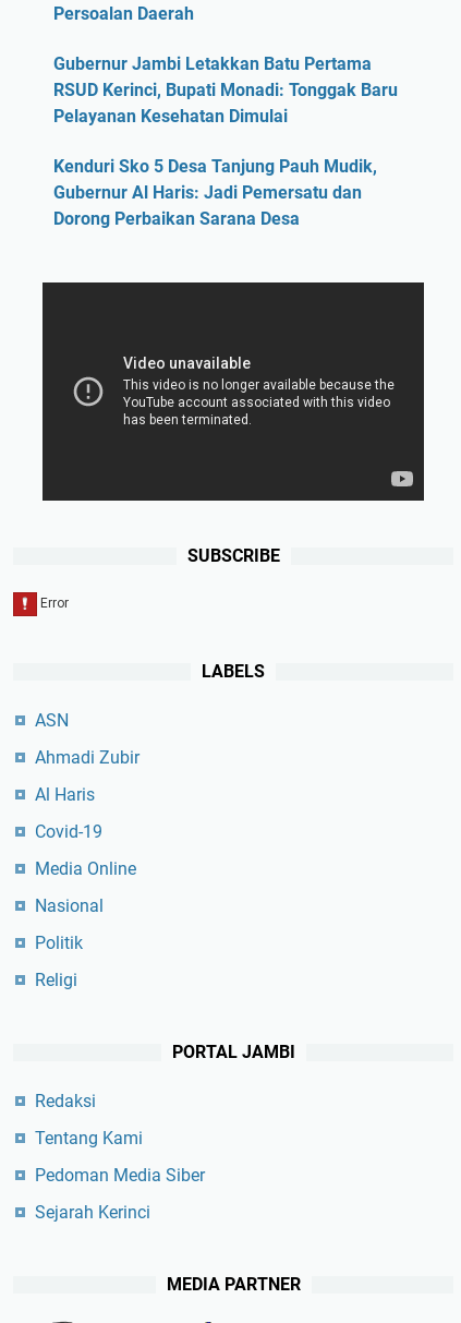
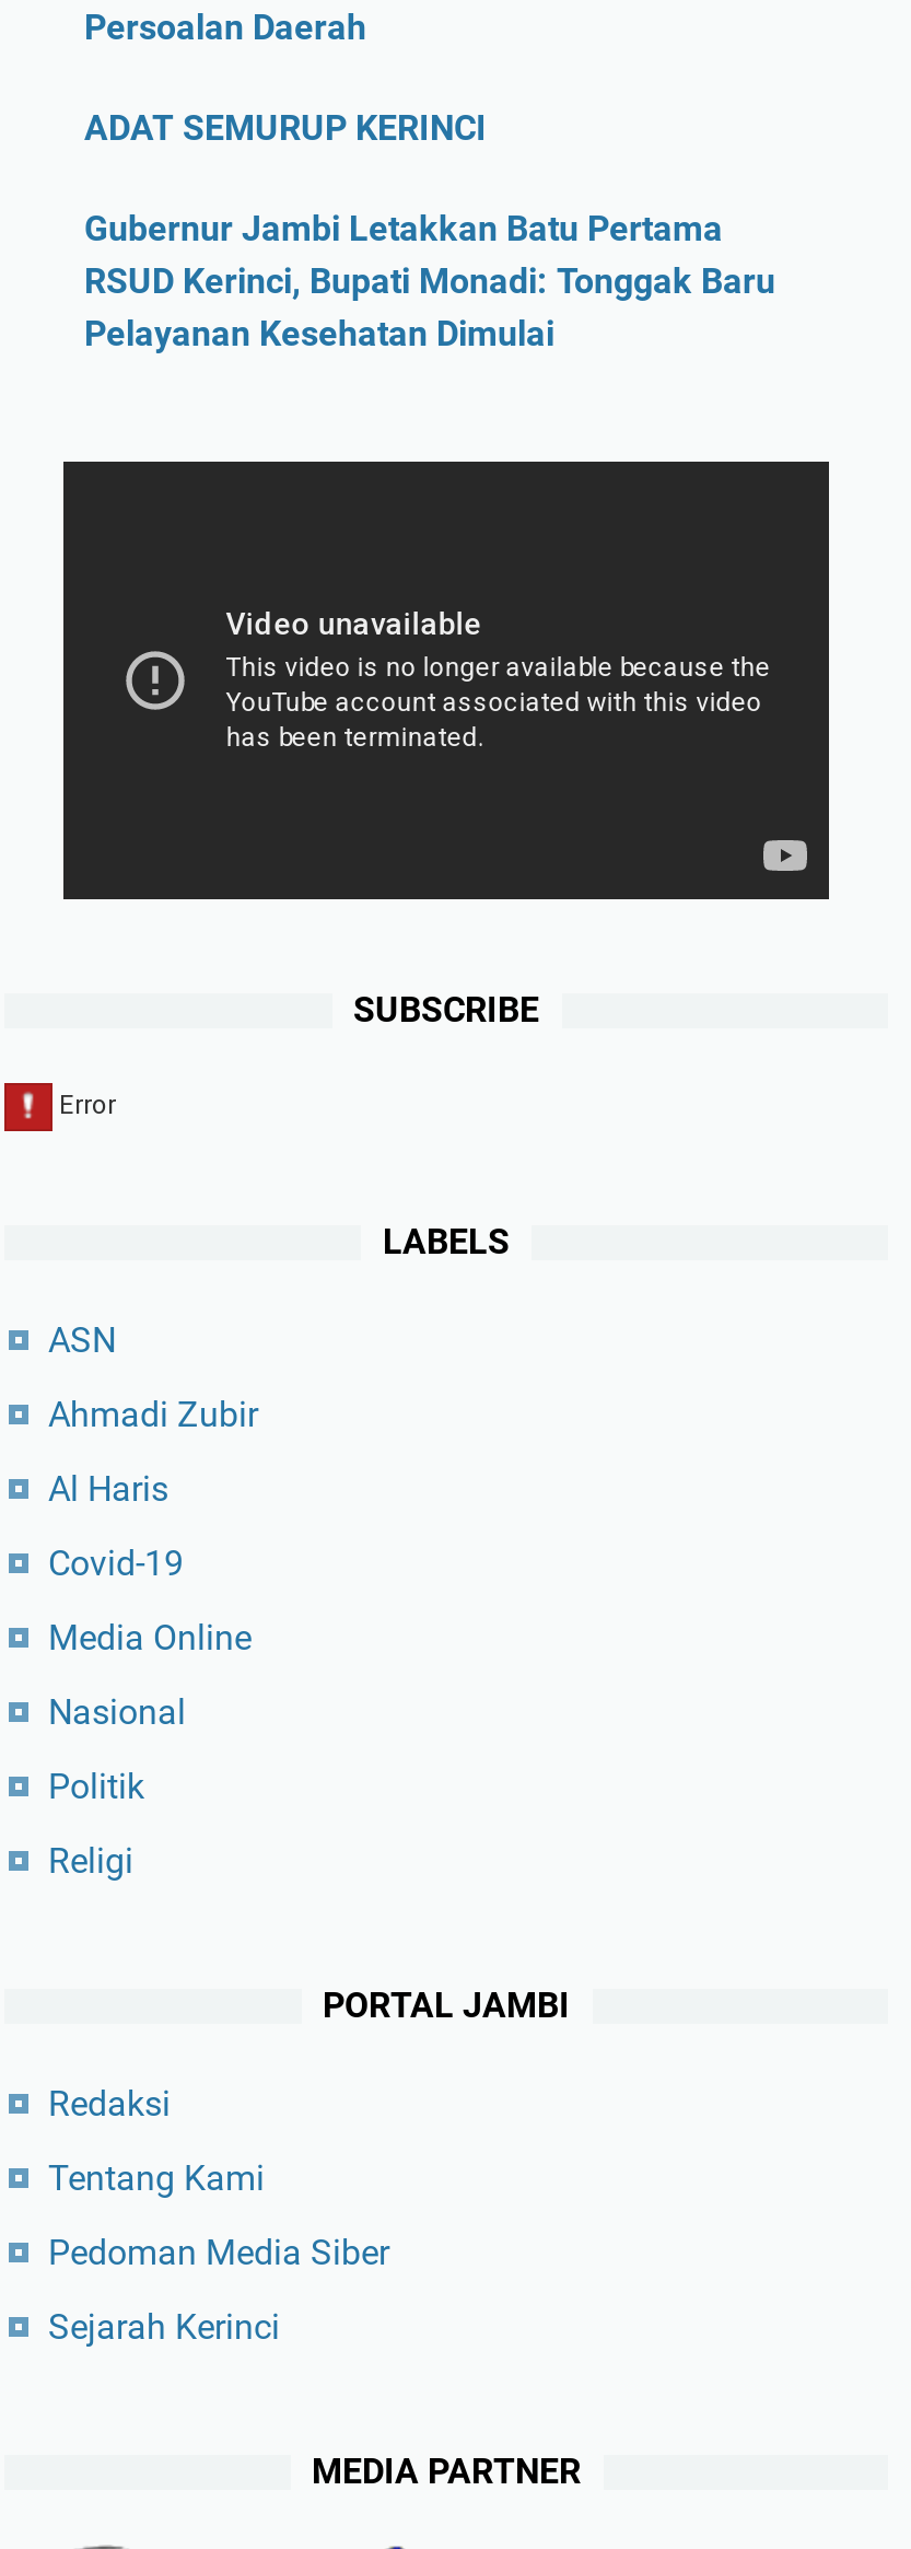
none -> [84,108,487,149] ADAT SEMURUP KERINCI
moved [53,54,397,127] -> [84,208,775,355]: Gubernur Jambi Letakkan Batu Pertama | RSUD Kerinci, Bupati Monadi: Tonggak Baru | Pelayanan Kesehatan Dimulai
[53,156,377,229] Kenduri Sko 5 Desa Tanjung Pauh Mudik, | Gubernur Al Haris: Jadi Pemersatu dan | Dorong Perbaikan Sarana Desa -> none

